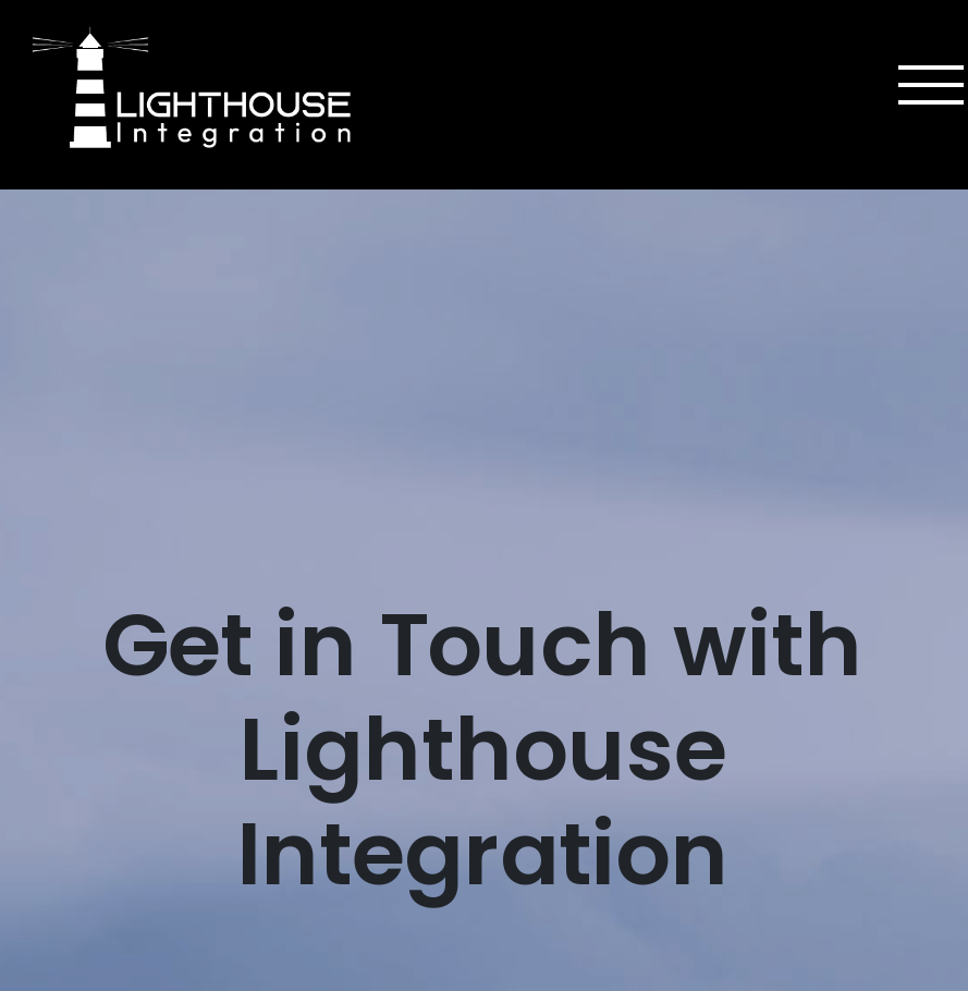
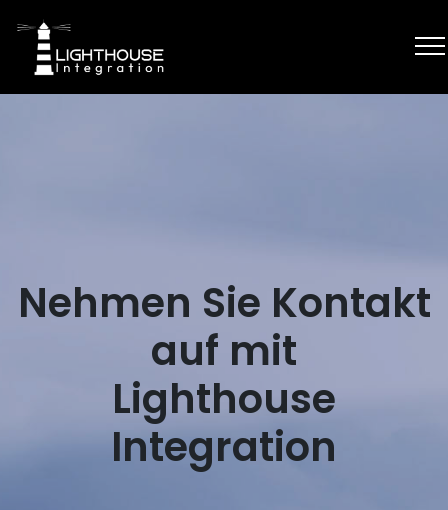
[102,584,862,706] Get in Touch with -> [17,275,430,379] Nehmen Sie Kontakt | auf mit

